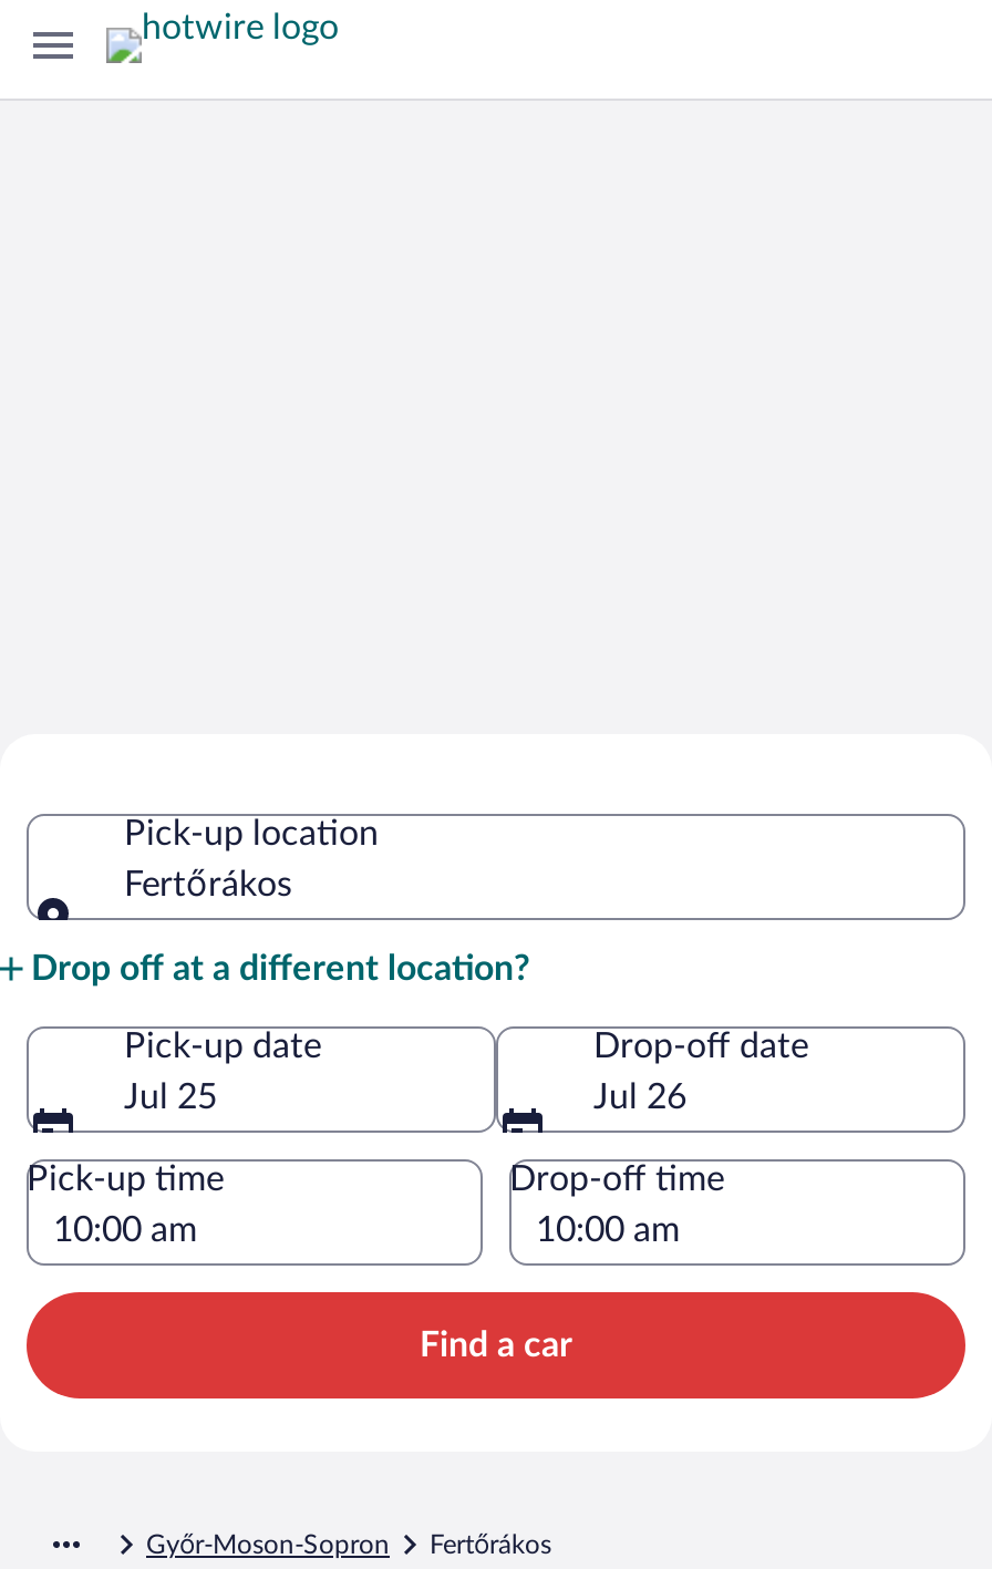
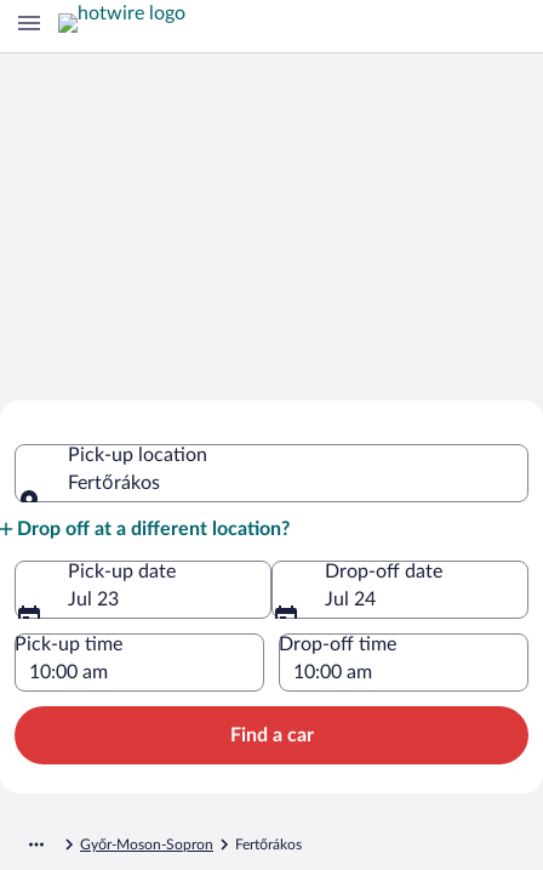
[124,1079,217,1114] Jul 25 -> [68,589,119,609] Jul 23
[593,1079,686,1114] Jul 26 -> [325,589,376,609] Jul 24

